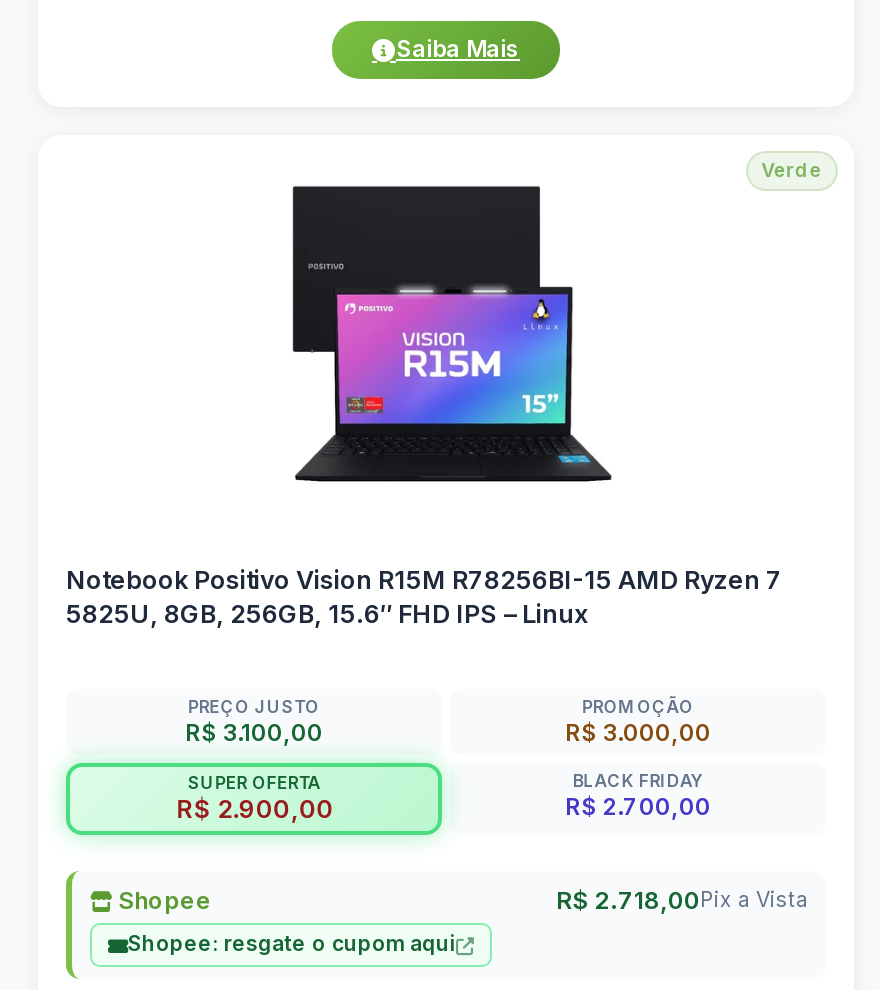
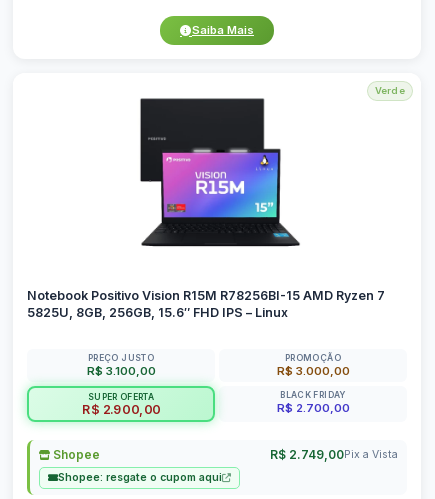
[556,884,808,914] R$ 2.718,00Pix a Vista -> [270,447,398,462] R$ 2.749,00Pix a Vista

